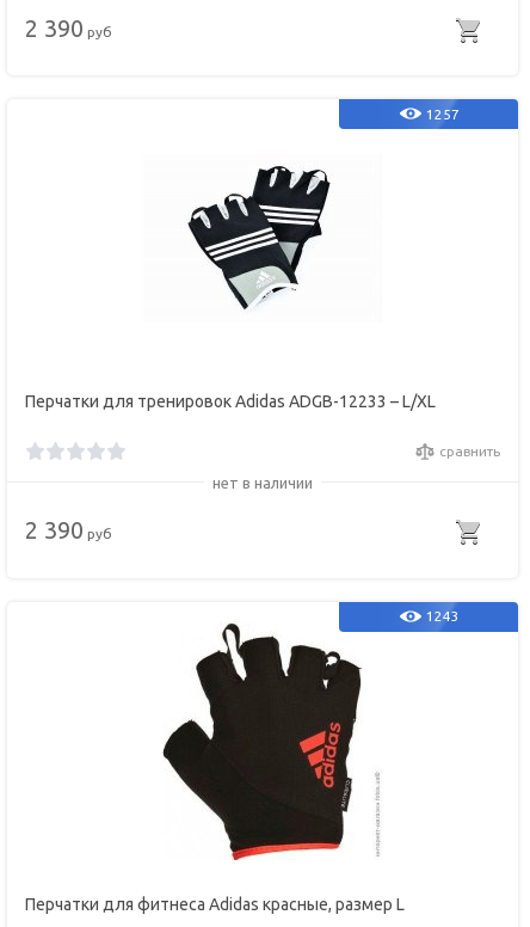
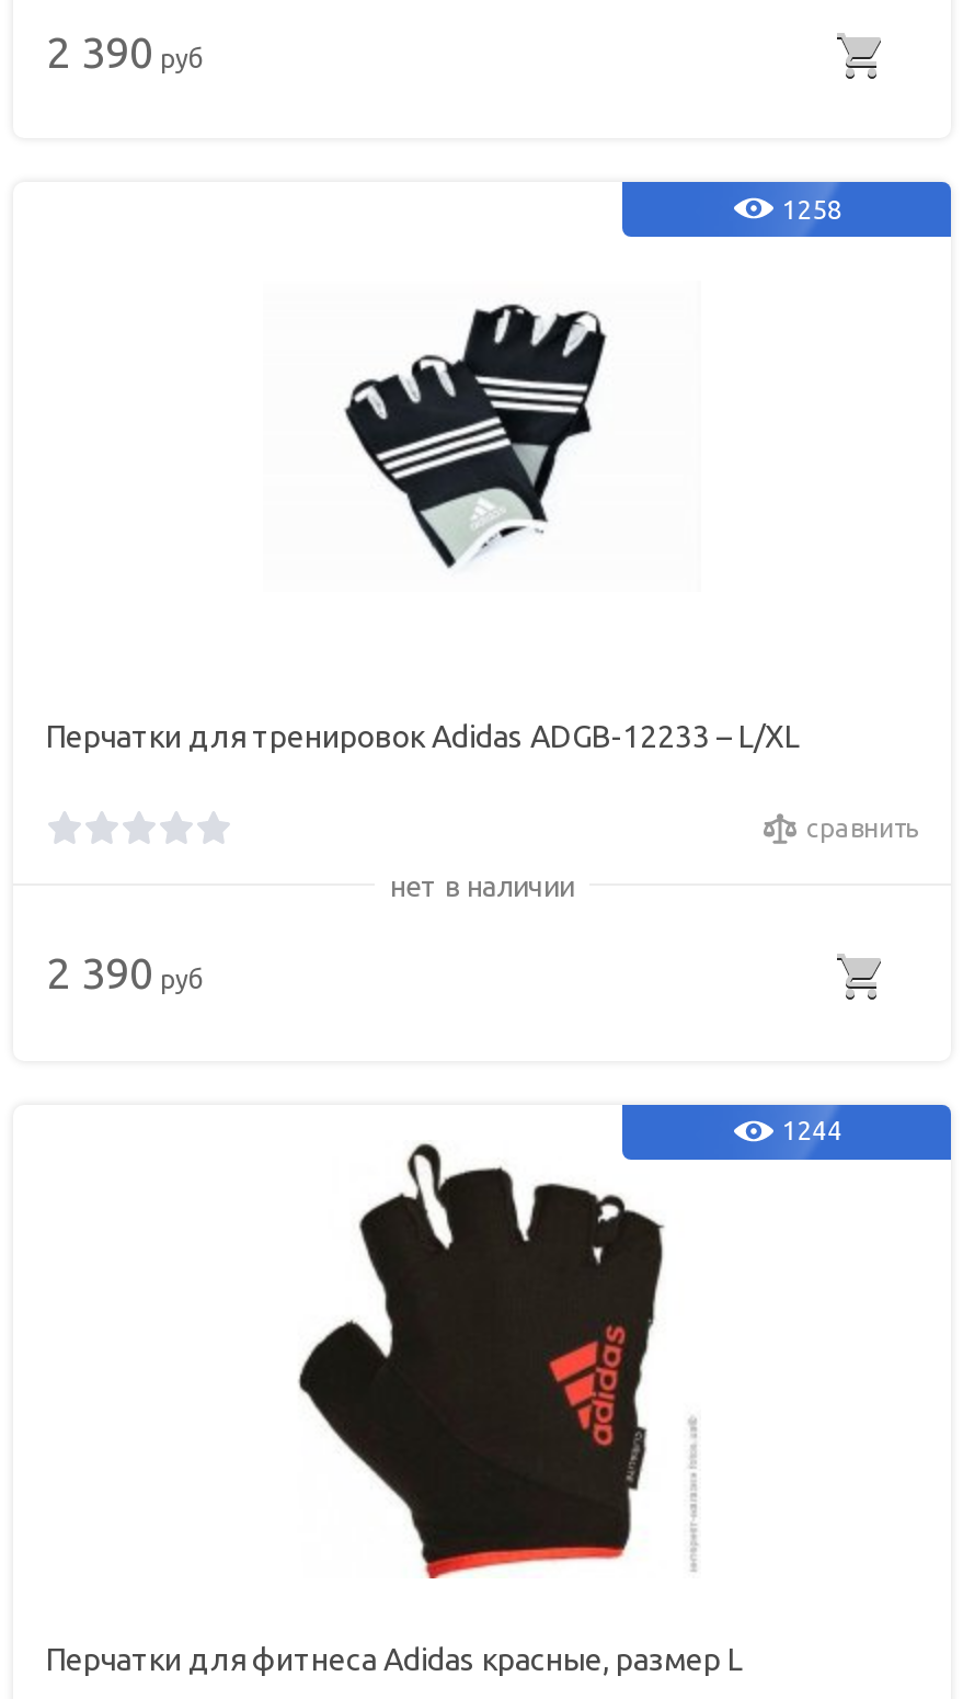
[422,106,459,121] 1257 -> [775,194,843,223] 1258
[422,608,459,624] 1243 -> [775,1116,843,1145] 1244

